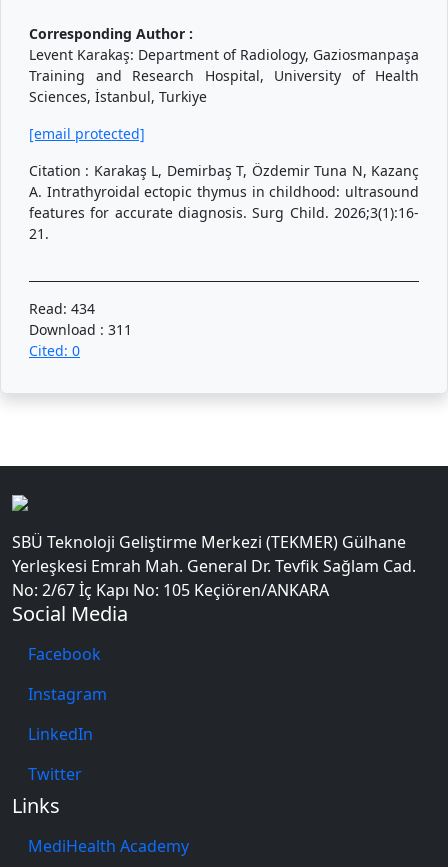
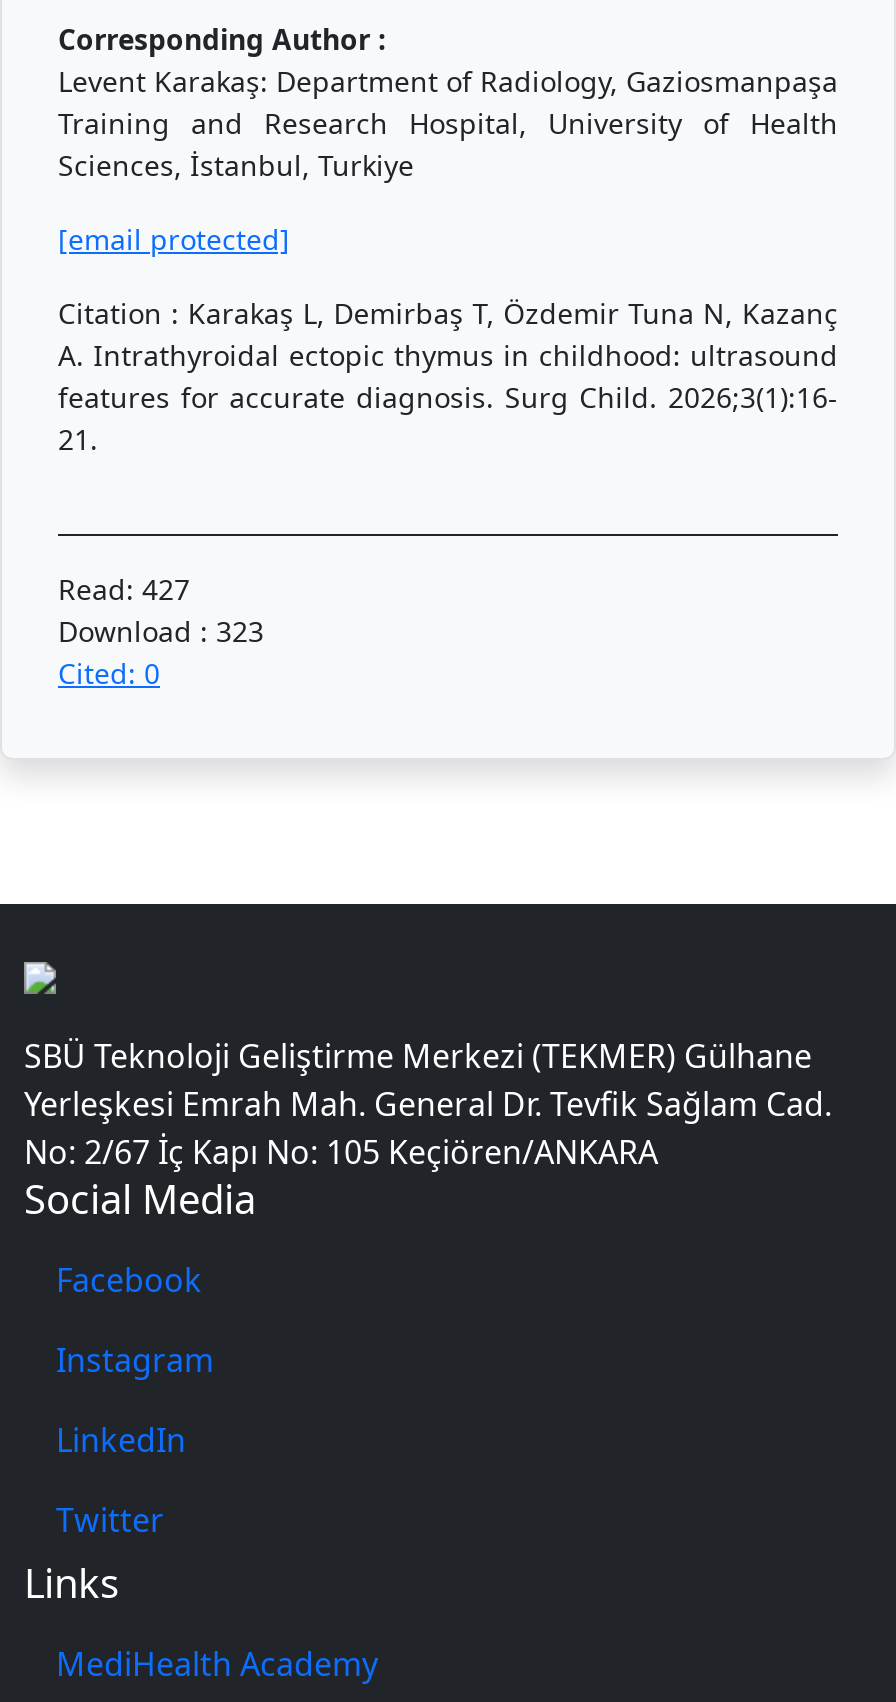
[29,299,95,318] Read: 434 -> [58,569,190,607] Read: 427
[29,320,132,339] Download : 311 -> [58,611,264,649] Download : 323

